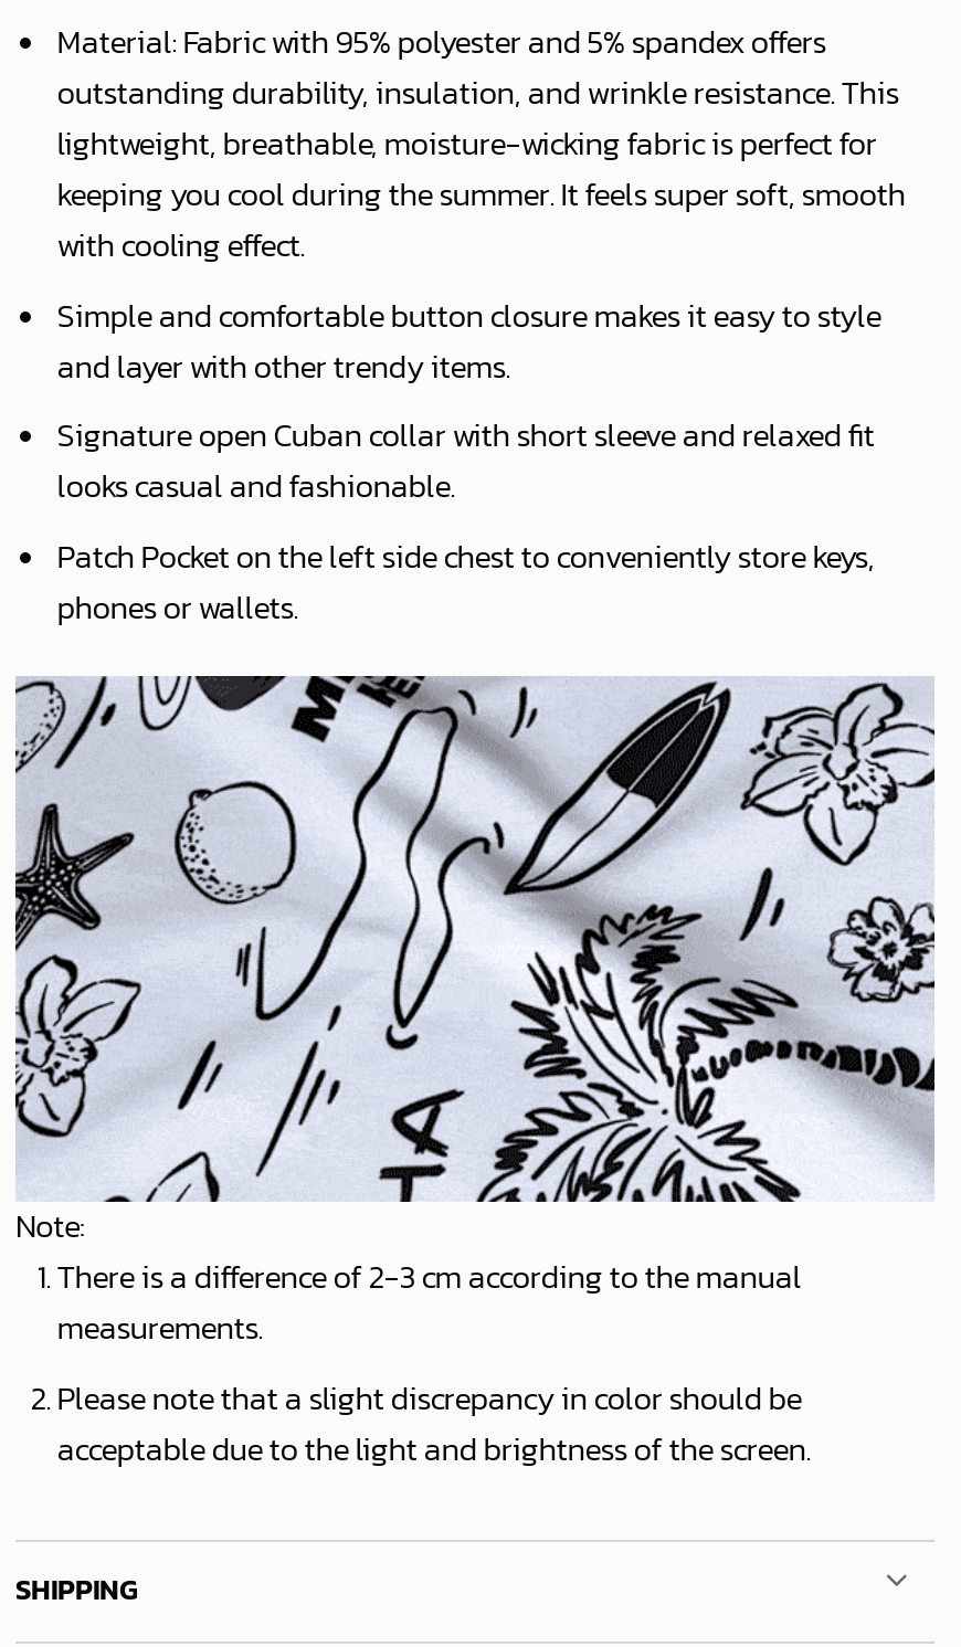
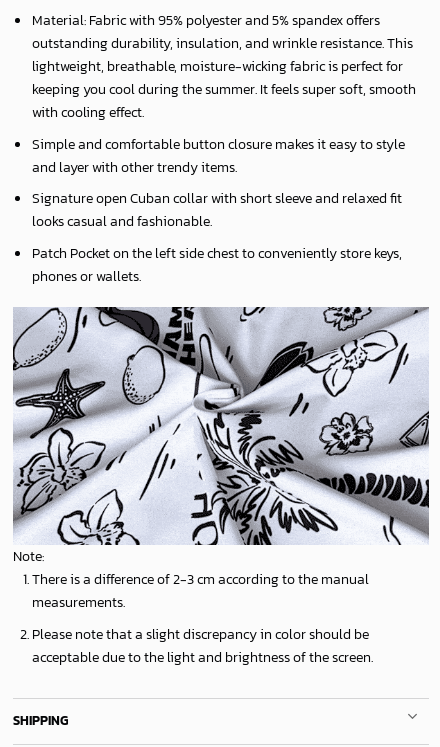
[13,674,937,1204] [image] -> [12,306,430,546] [image]

